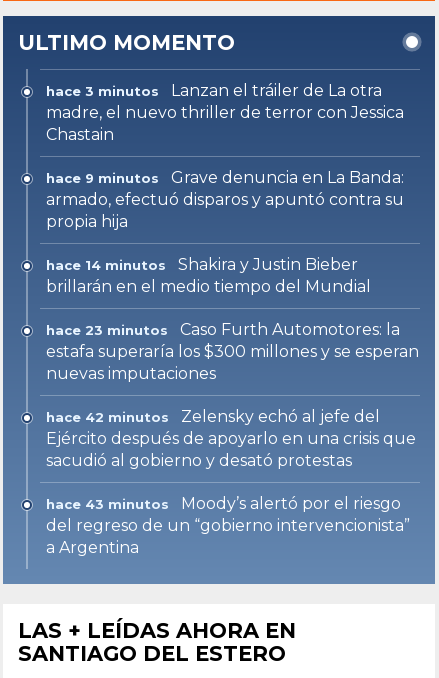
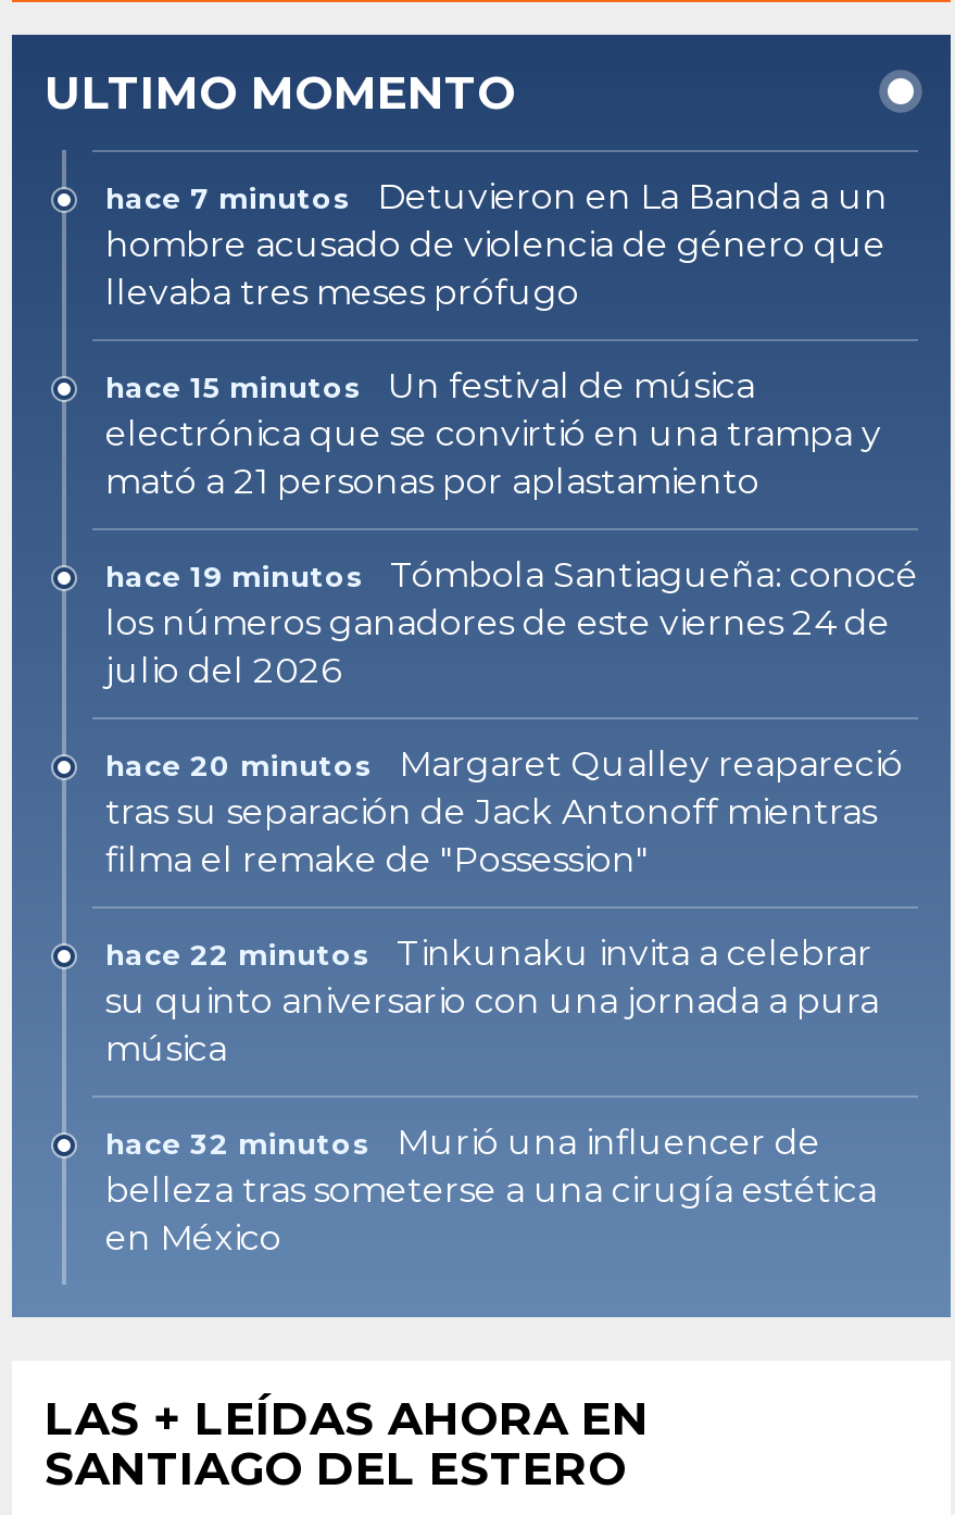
[46,81,404,144] hace 3 minutos | Lanzan el tráiler de La otra | madre, el nuevo thriller de terror con Jessica | Chastain -> [105,176,888,313] hace 7 minutos | Detuvieron en La Banda a un | hombre acusado de violencia de género que | llevaba tres meses prófugo
[46,168,404,231] hace 9 minutos | Grave denuncia en La Banda: | armado, efectuó disparos y apuntó contra su | propia hija -> [105,365,881,502] hace 15 minutos | Un festival de música | electrónica que se convirtió en una trampa y | mató a 21 personas por aplastamiento
[46,255,371,296] hace 14 minutos | Shakira y Justin Bieber | brillarán en el medio tiempo del Mundial -> [105,554,918,691] hace 19 minutos | Tómbola Santiagueña: conocé | los números ganadores de este viernes 24 de | julio del 2026
[46,320,419,383] hace 23 minutos | Caso Furth Automotores: la | estafa superaría los $300 millones y se esperan | nuevas imputaciones -> [105,743,903,880] hace 20 minutos | Margaret Qualley reapareció | tras su separación de Jack Antonoff mientras | filma el remake de "Possession"
[46,407,416,470] hace 42 minutos | Zelensky echó al jefe del | Ejército después de apoyarlo en una crisis que | sacudió al gobierno y desató protestas -> [105,932,879,1069] hace 22 minutos | Tinkunaku invita a celebrar | su quinto aniversario con una jornada a pura | música
[46,494,410,557] hace 43 minutos | Moody’s alertó por el riesgo | del regreso de un “gobierno intervencionista” | a Argentina -> [105,1121,877,1258] hace 32 minutos | Murió una influencer de | belleza tras someterse a una cirugía estética | en México

